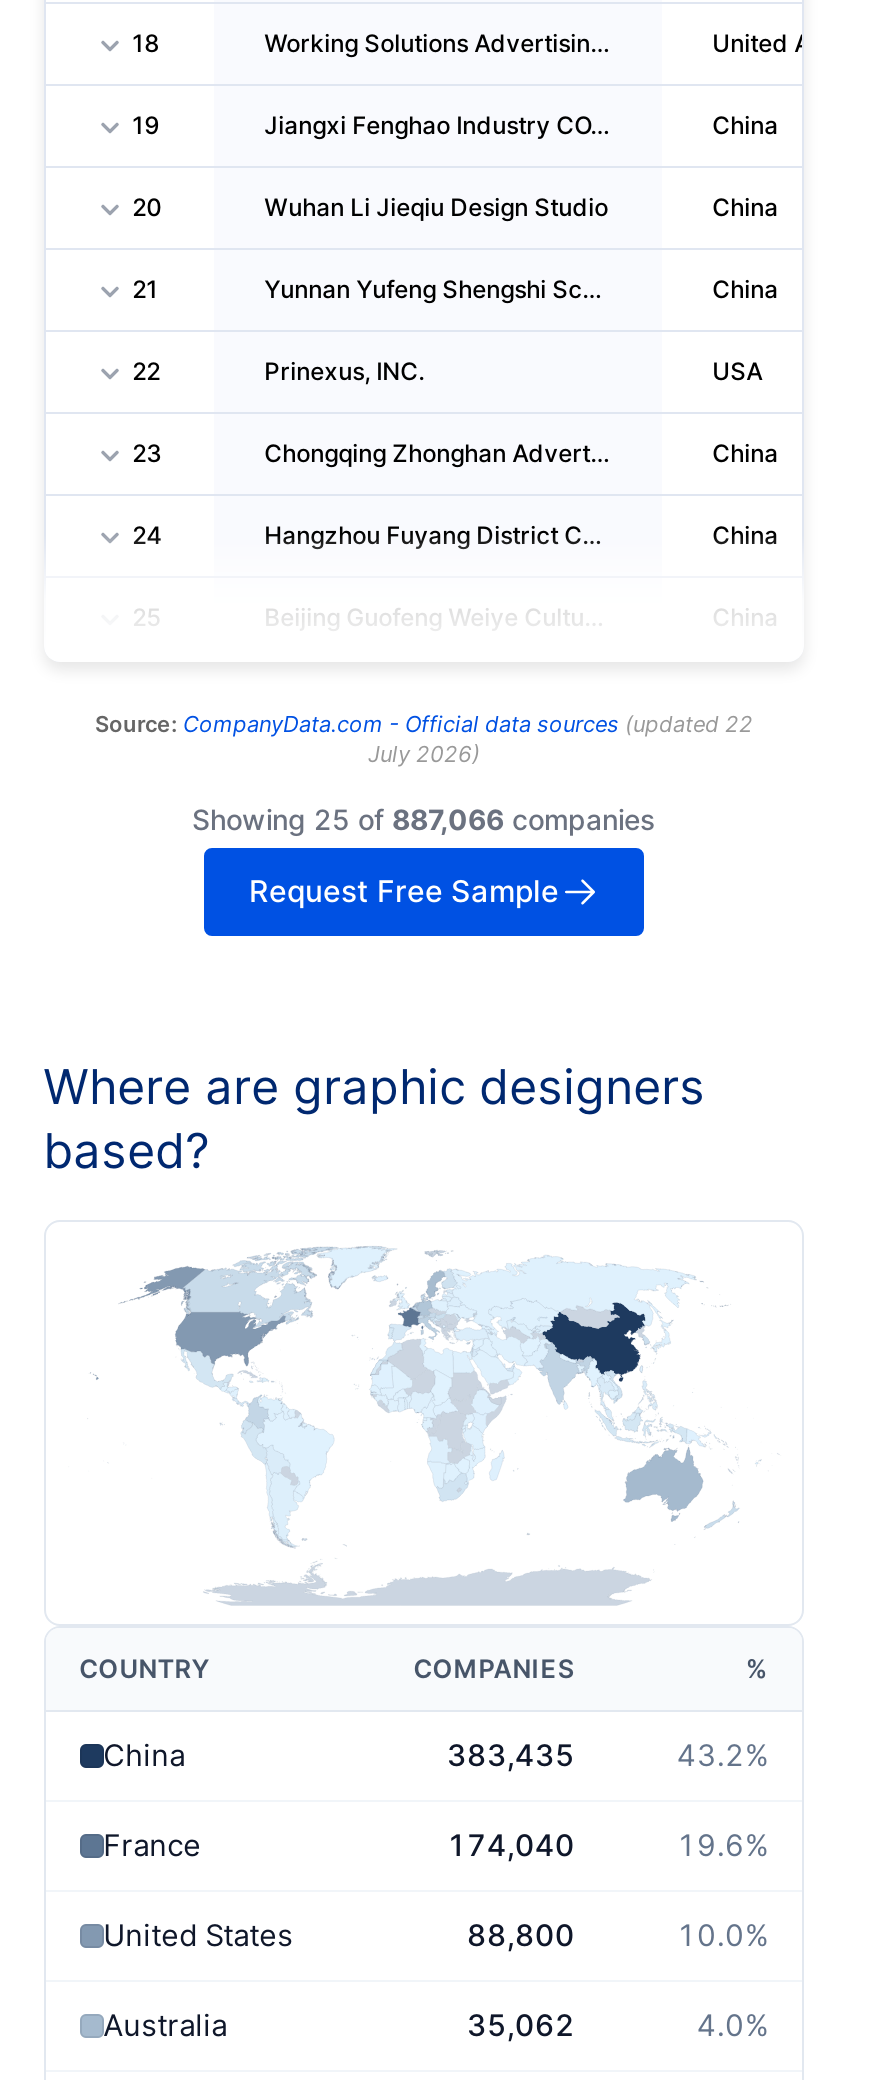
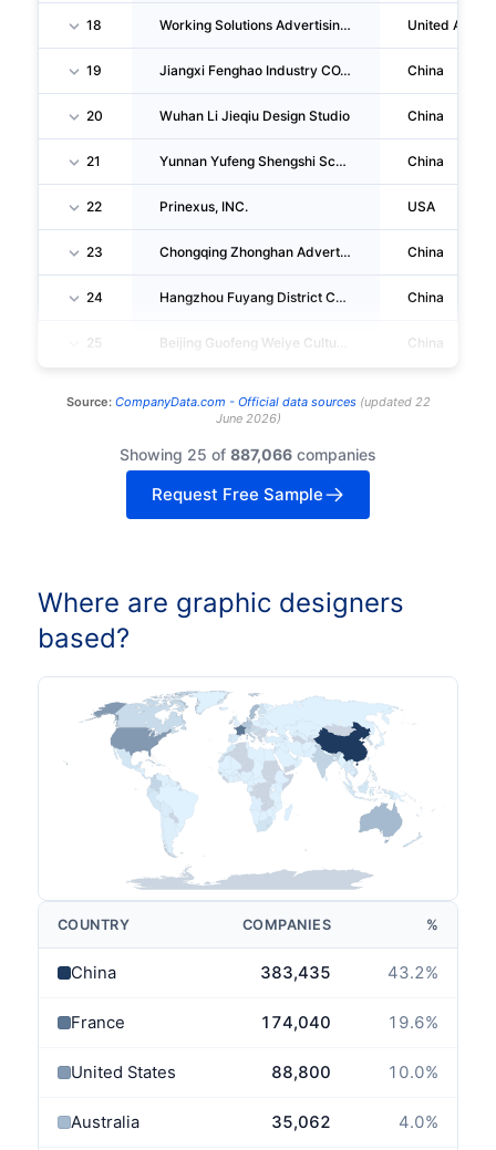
[368,739,480,767] July 2026) -> [215,410,281,426] June 2026)

